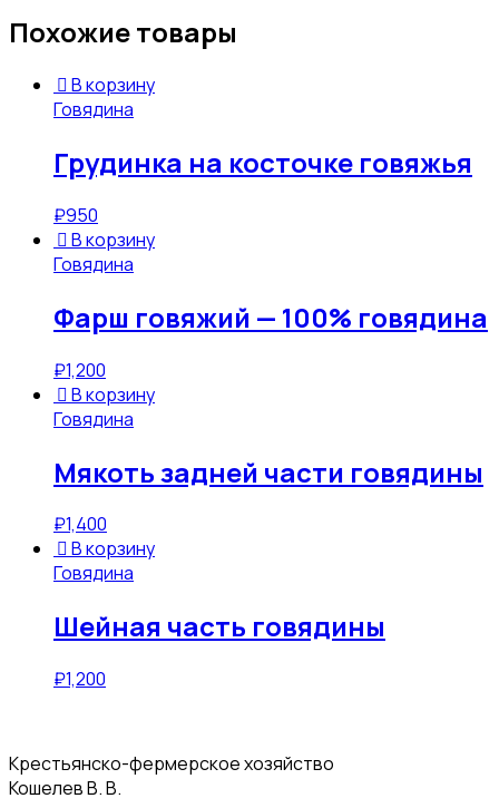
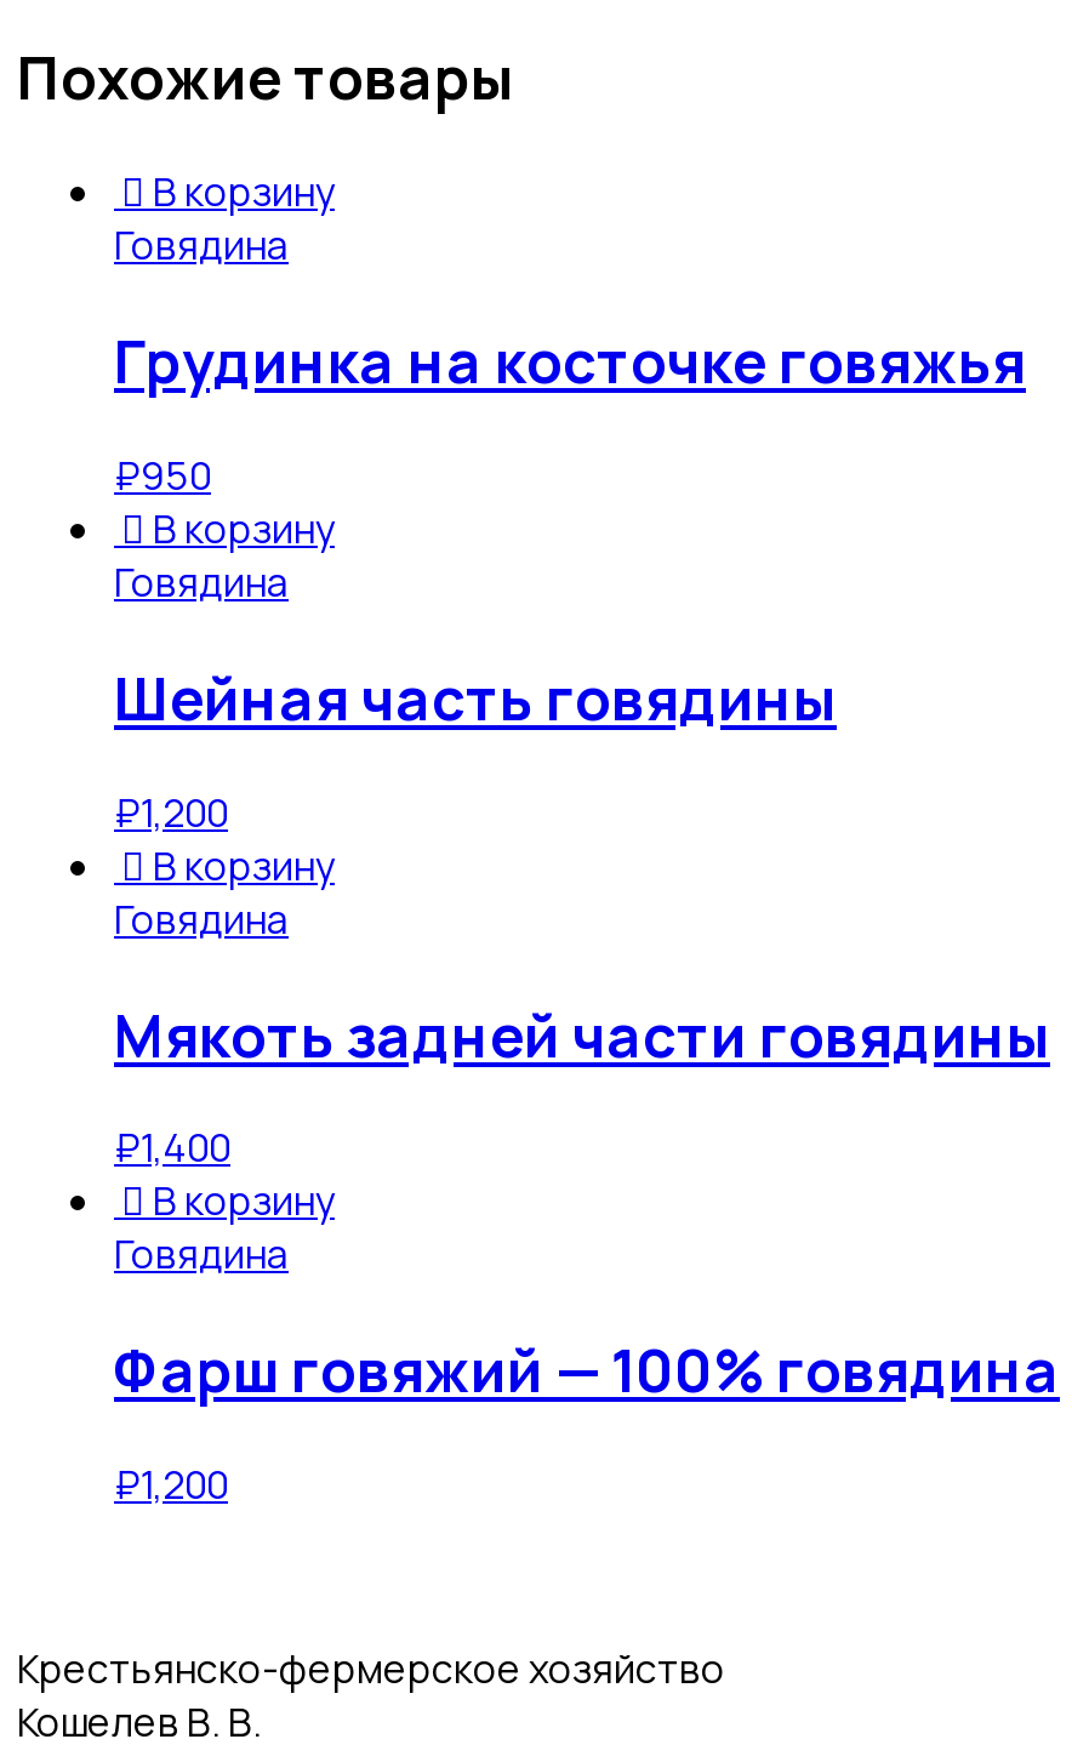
moved [53,298,488,335] -> [114,1330,1060,1410]: Фарш говяжий — 100% говядина
moved [53,608,385,645] -> [114,657,837,737]: Шейная часть говядины

